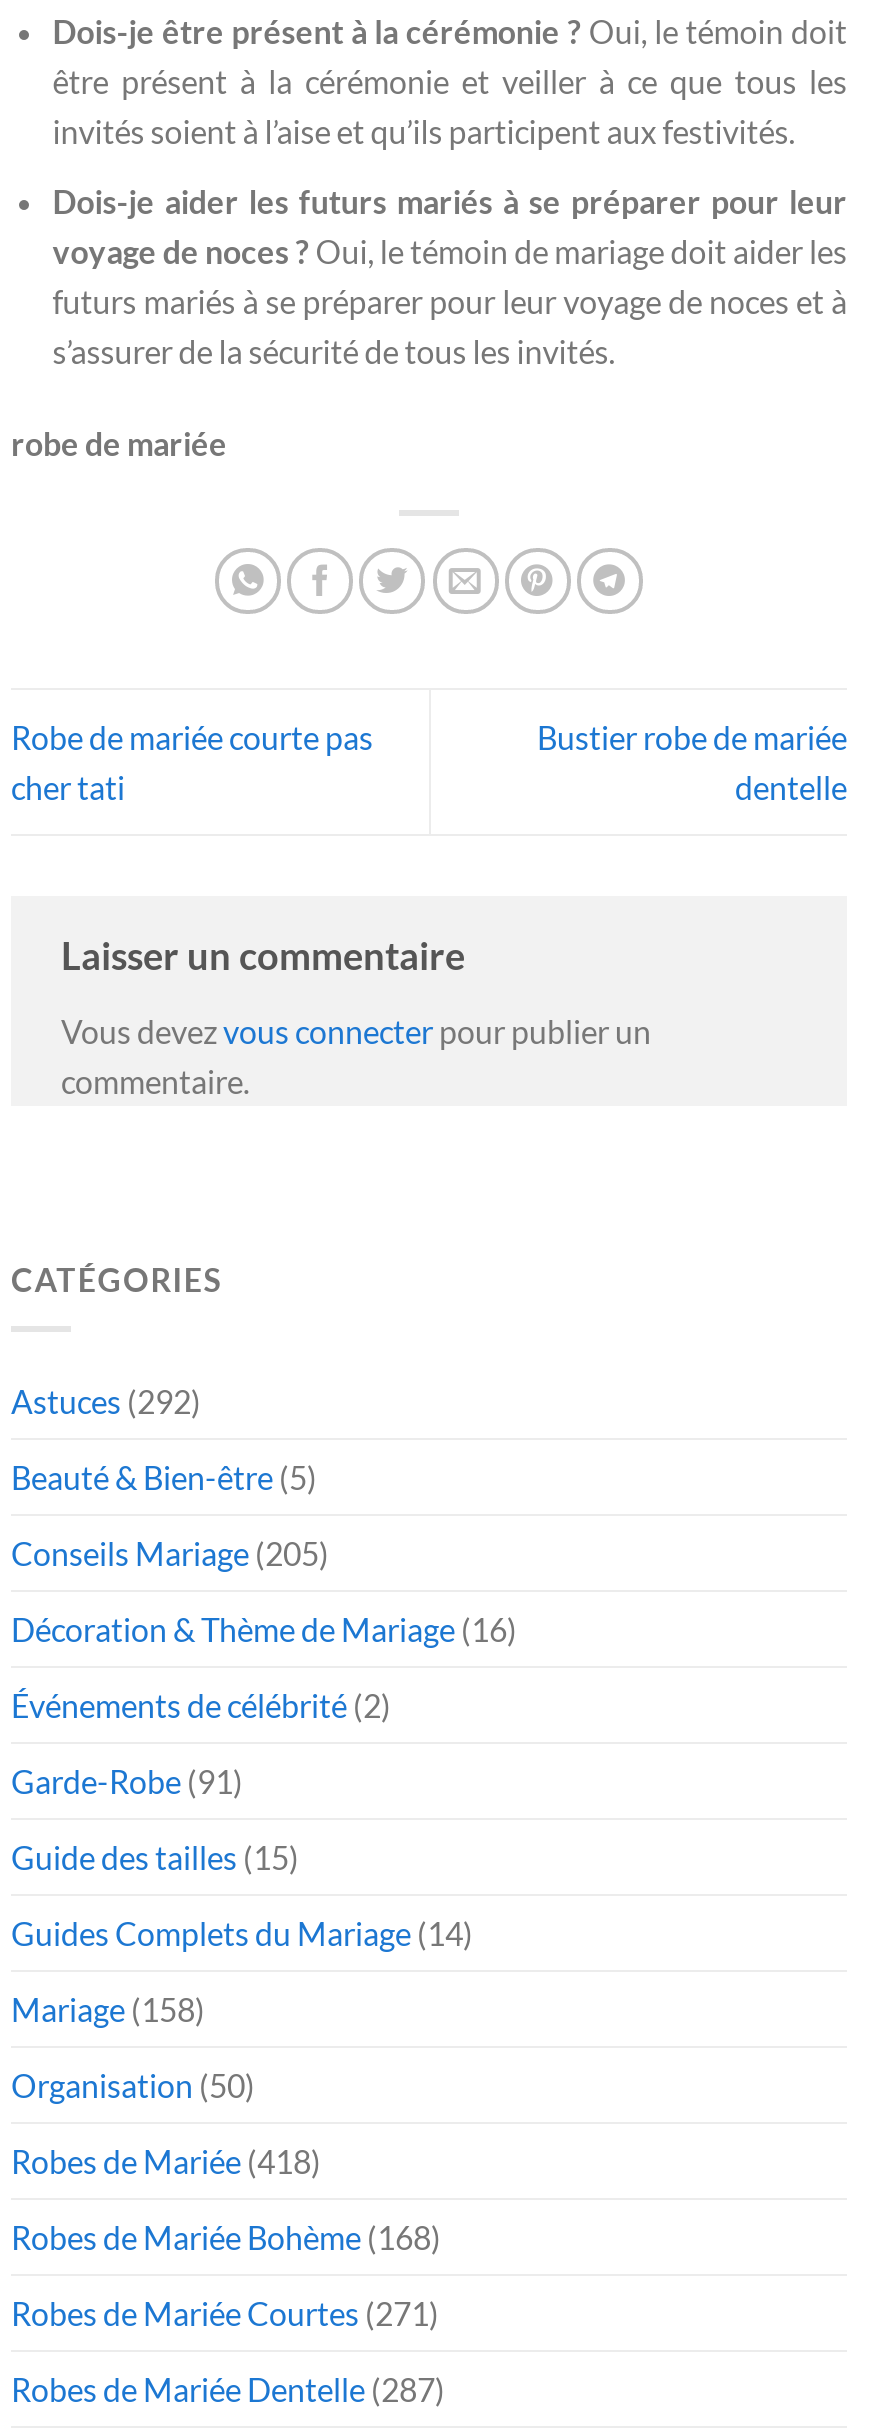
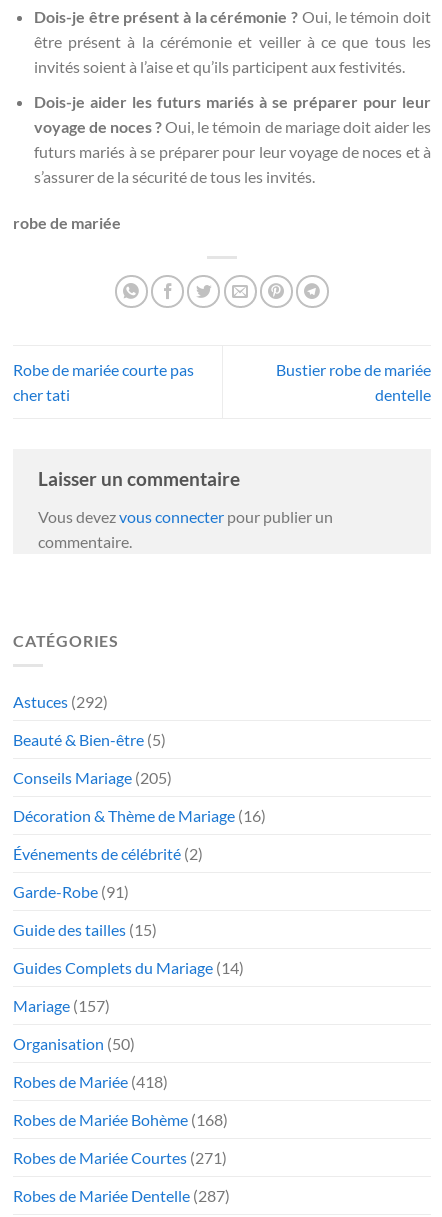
[11,1990,205,2028] Mariage (158) -> [13,996,110,1015] Mariage (157)

